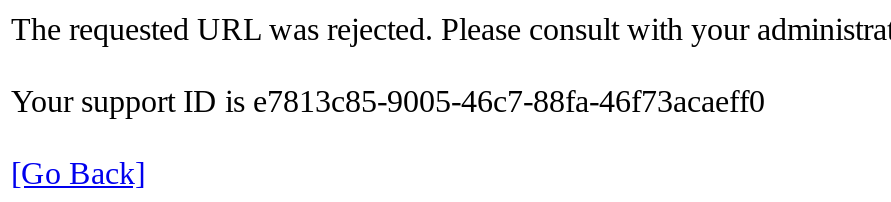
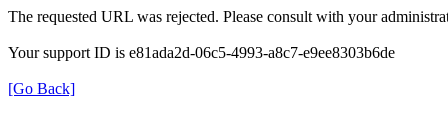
[11,84,765,118] Your support ID is e7813c85-9005-46c7-88fa-46f73acaeff0 -> [8,44,395,61] Your support ID is e81ada2d-06c5-4993-a8c7-e9ee8303b6de

